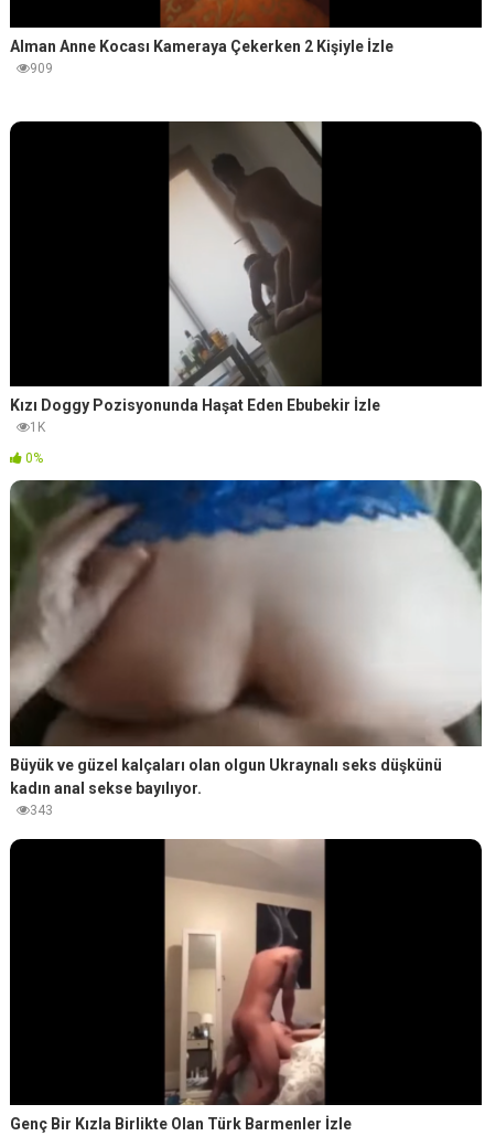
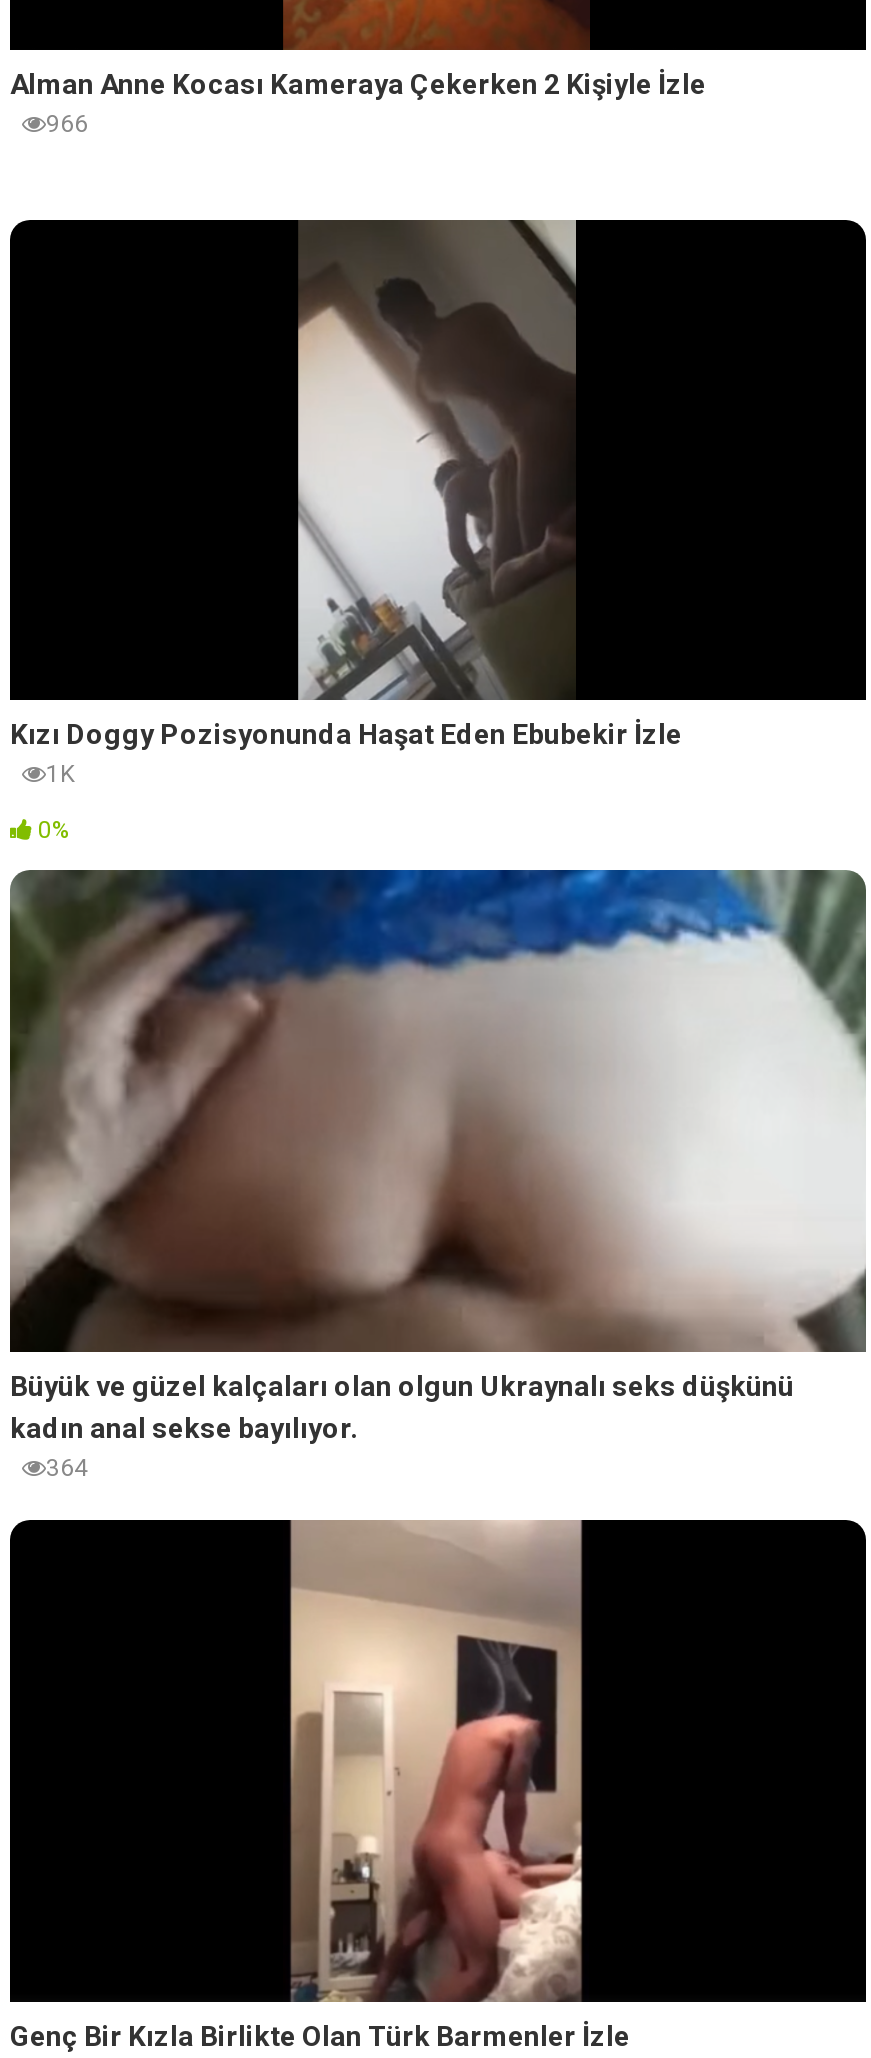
[30,61,53,77] 909 -> [46,111,88,139] 966
[30,802,53,818] 343 -> [46,1453,88,1481] 364

